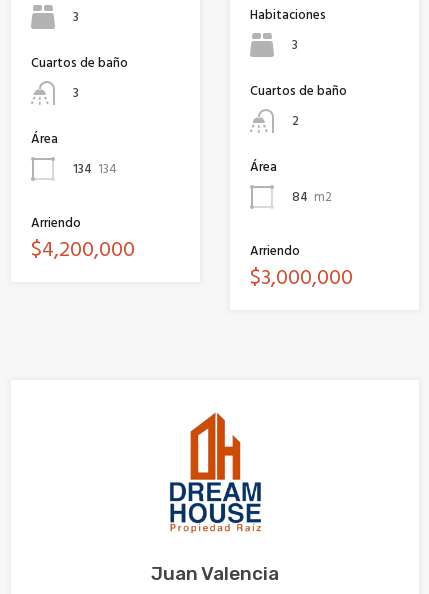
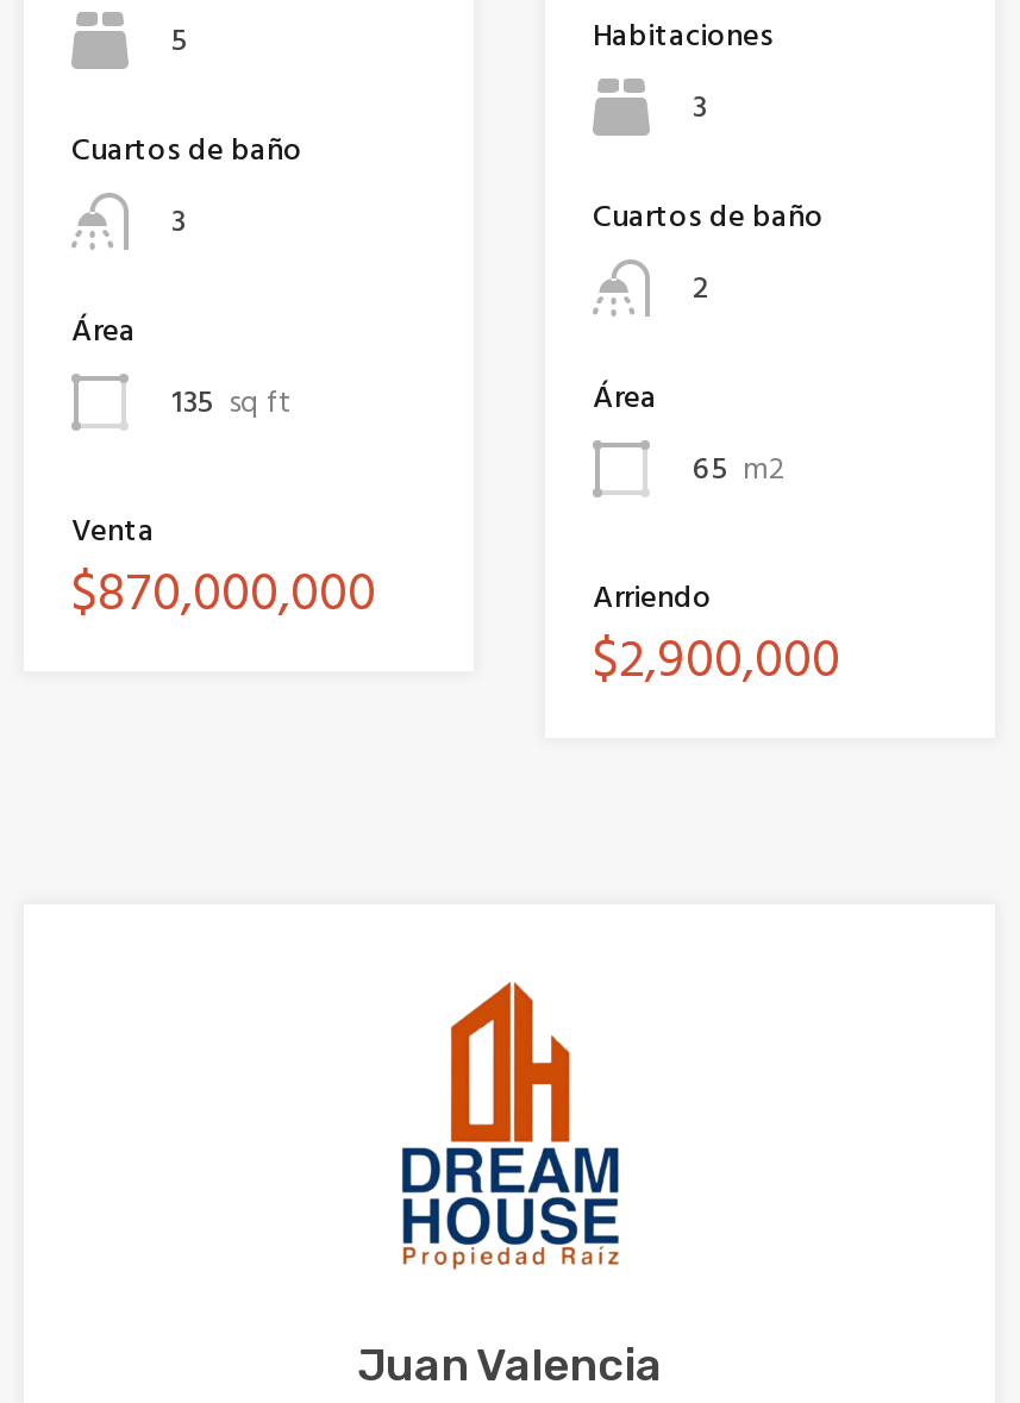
[73,5,79,27] 3 -> [171,13,188,65] 5
[73,158,117,180] 134 134 -> [171,376,288,428] 135 sq ft
[292,186,332,208] 84 m2 -> [693,442,786,495] 65 m2
[31,212,135,267] Arriendo | $4,200,000 -> [71,505,376,636] Venta | $870,000,000
[250,259,353,295] $3,000,000 -> [593,616,840,702] $2,900,000

